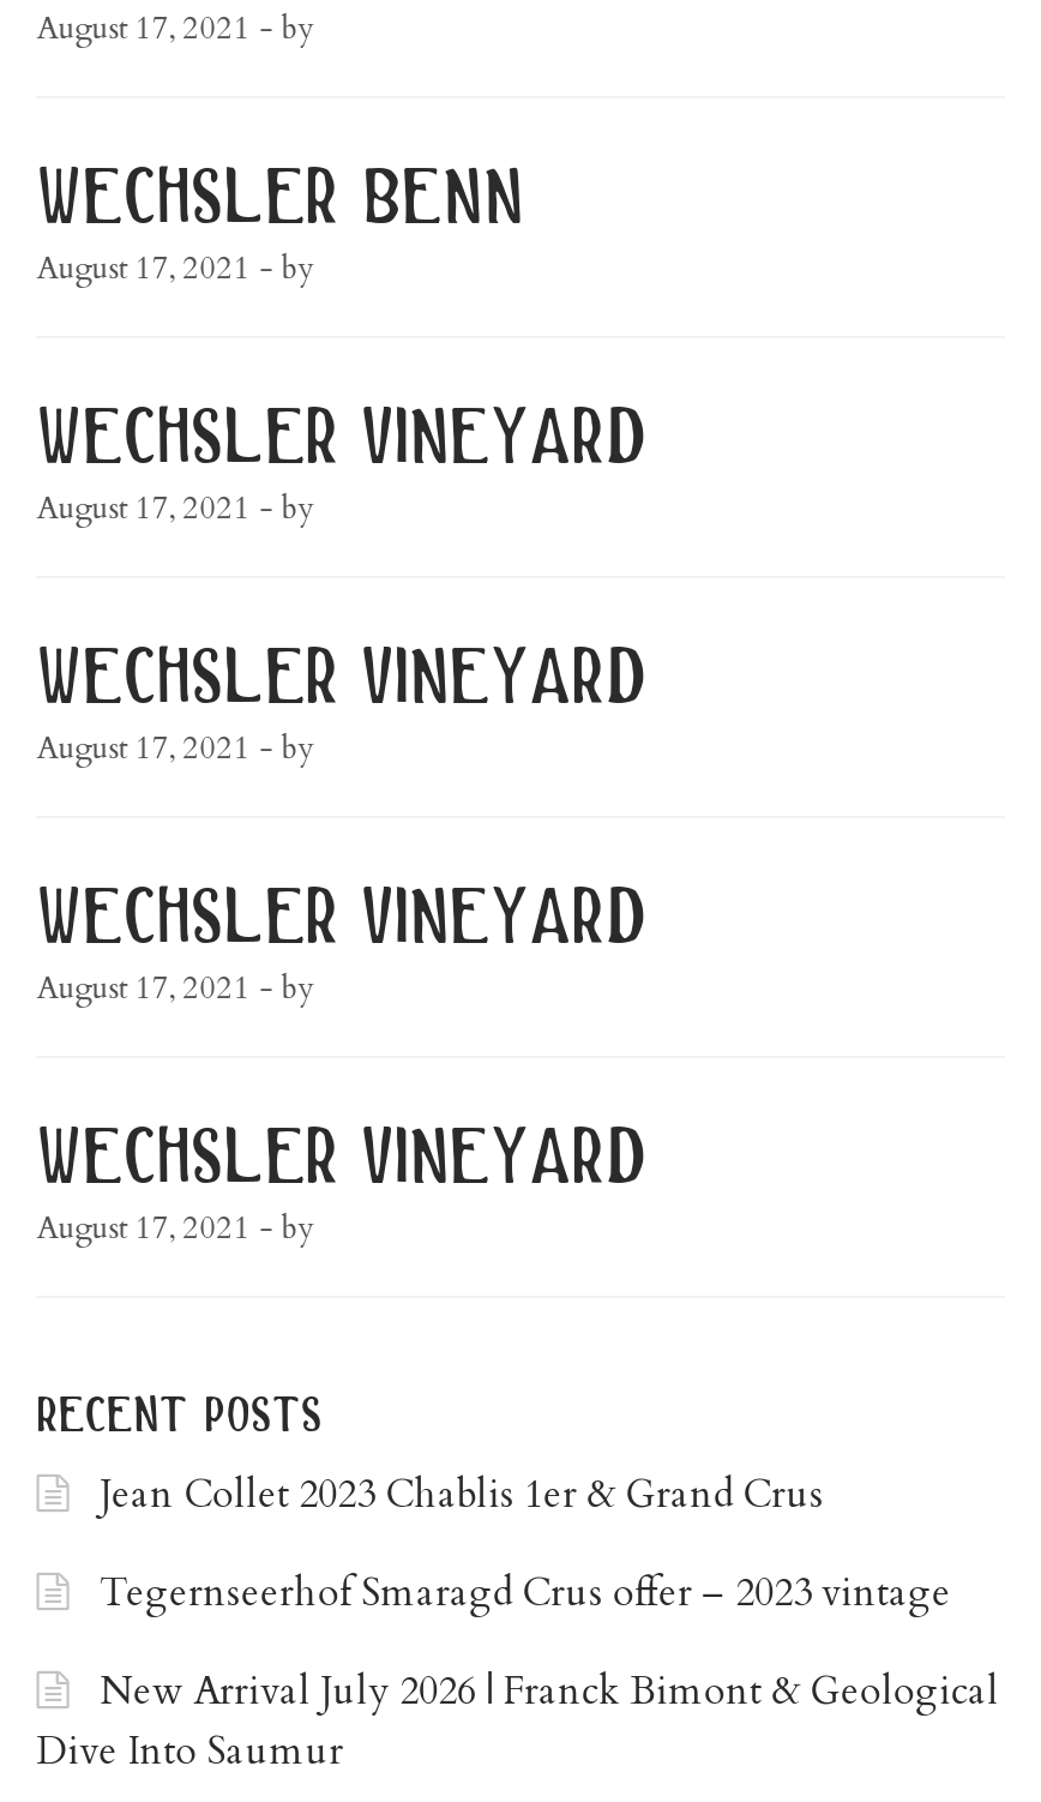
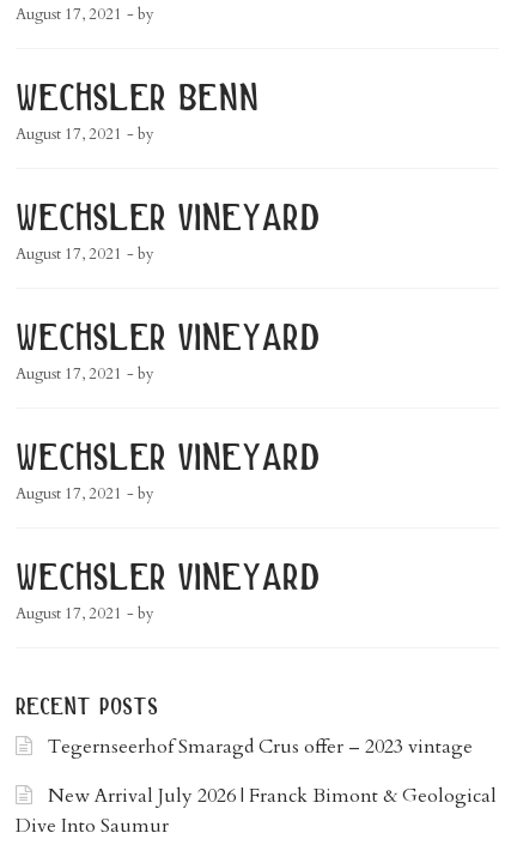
[100,1468,824,1521] Jean Collet 2023 Chablis 1er & Grand Crus -> none

